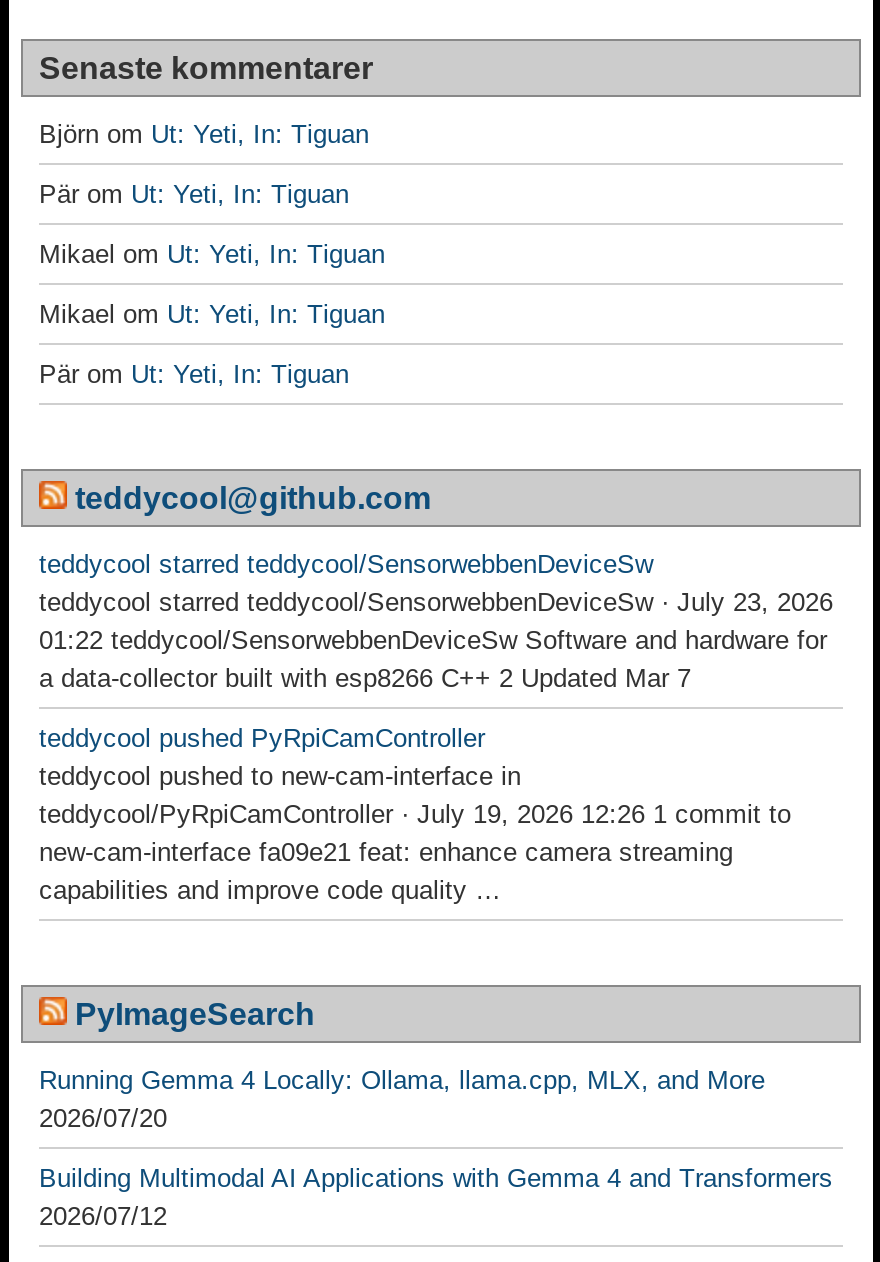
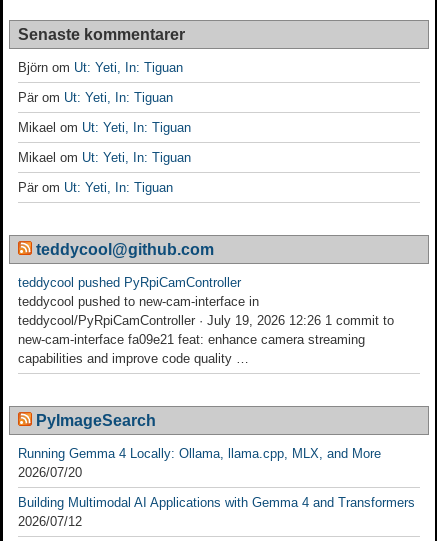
[39,548,833,692] teddycool starred teddycool/SensorwebbenDeviceSw | teddycool starred teddycool/SensorwebbenDeviceSw · July 23, 2026 | 01:22 teddycool/SensorwebbenDeviceSw Software and hardware for | a data-collector built with esp8266 C++ 2 Updated Mar 7 -> none

